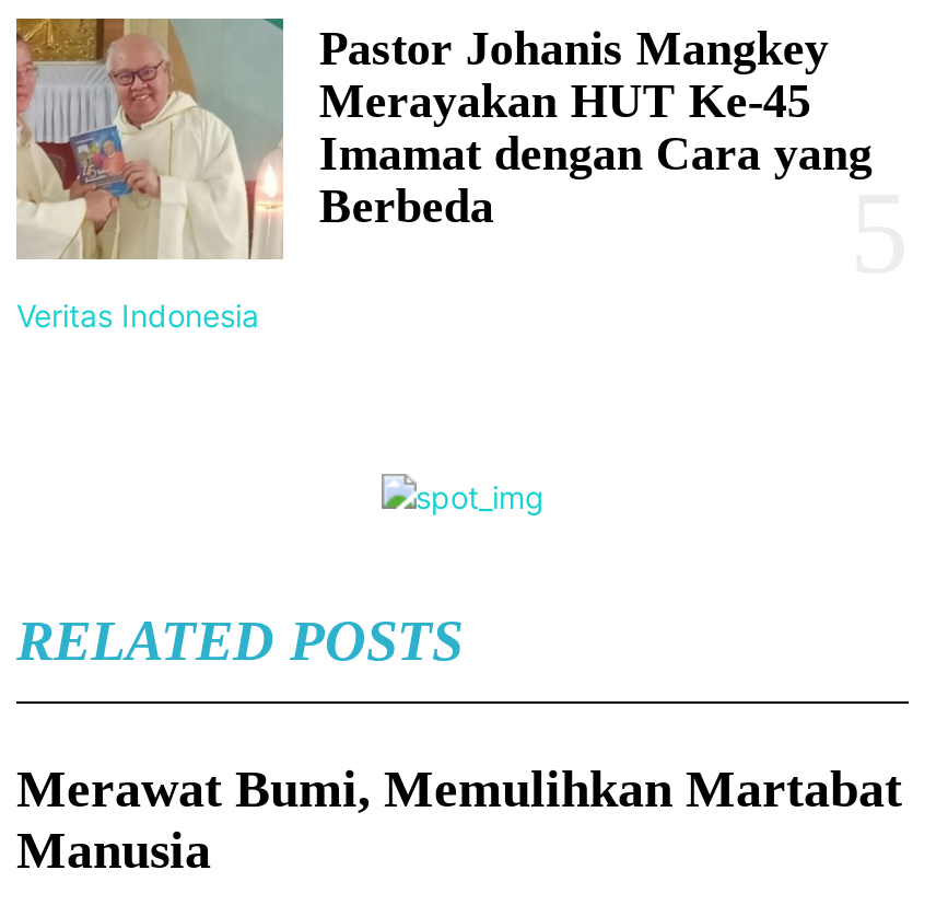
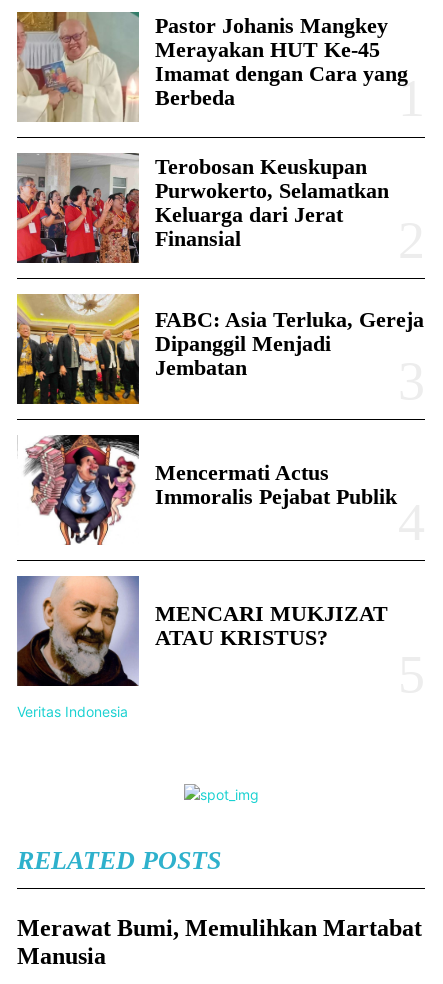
none -> [16,152,424,380] [image] | Terobosan Keuskupan | Purwokerto, Selamatkan | Keluarga dari Jerat | Finansial | FABC: Asia Terluka, Gereja | Dipanggil Menjadi | Jembatan
none -> [16,575,388,687] [image] | MENCARI MUKJIZAT | ATAU KRISTUS?
none -> [16,293,140,405] [image]
none -> [24,434,397,546] [image] | Mencermati Actus | Immoralis Pejabat Publik

